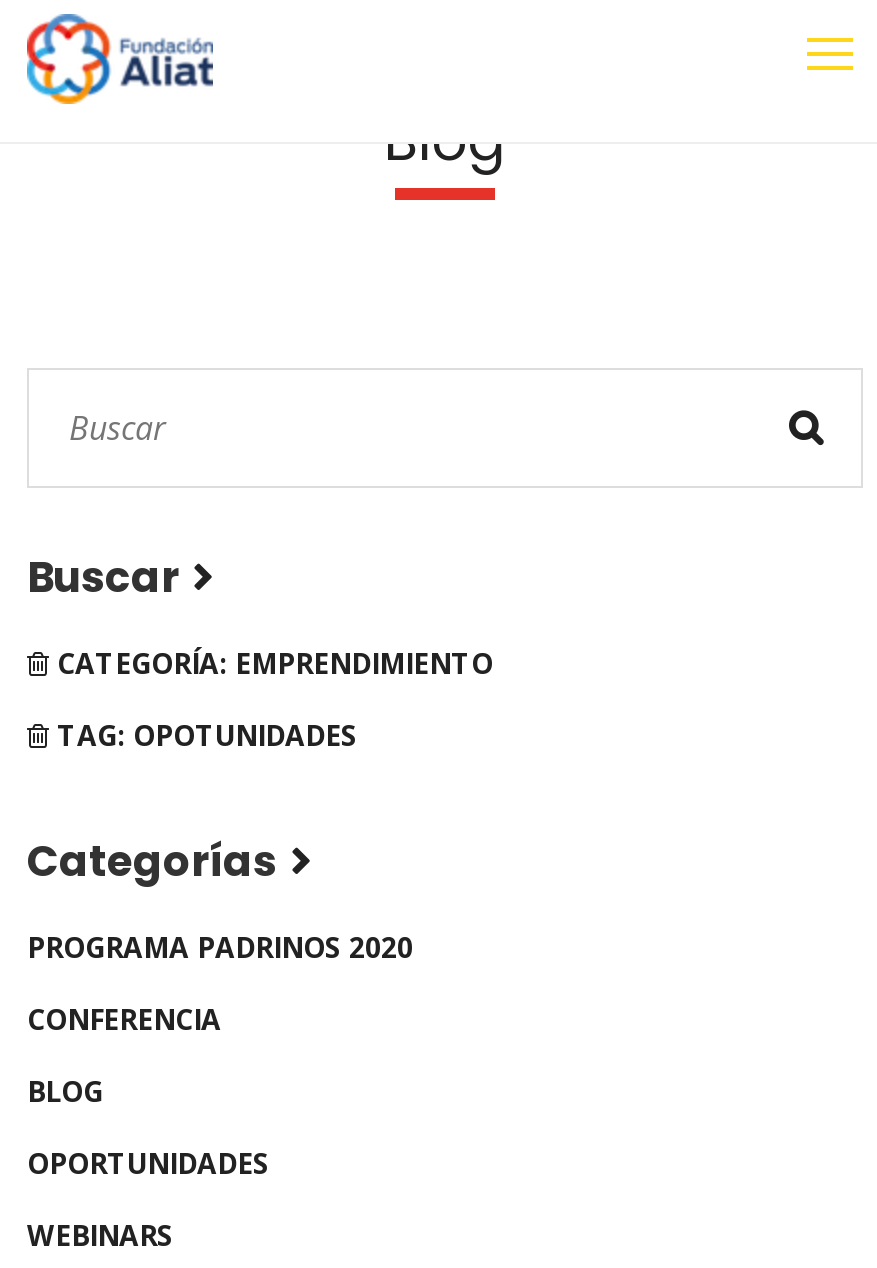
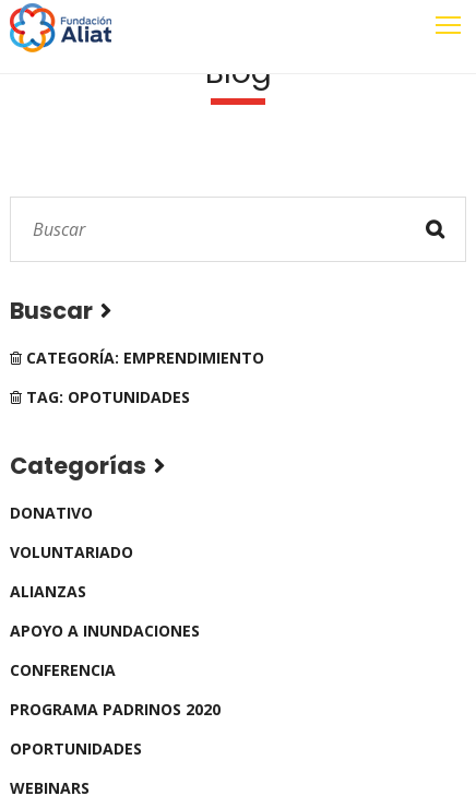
none -> [10,502,200,641] DONATIVO | VOLUNTARIADO | ALIANZAS | APOYO A INUNDACIONES
moved [27,928,413,966] -> [10,699,221,720]: PROGRAMA PADRINOS 2020
[27,1072,103,1110] BLOG -> none

